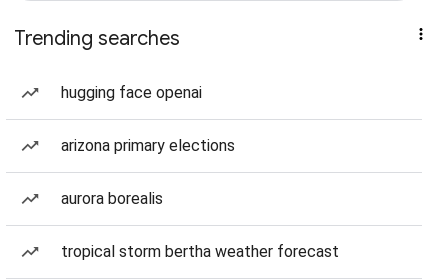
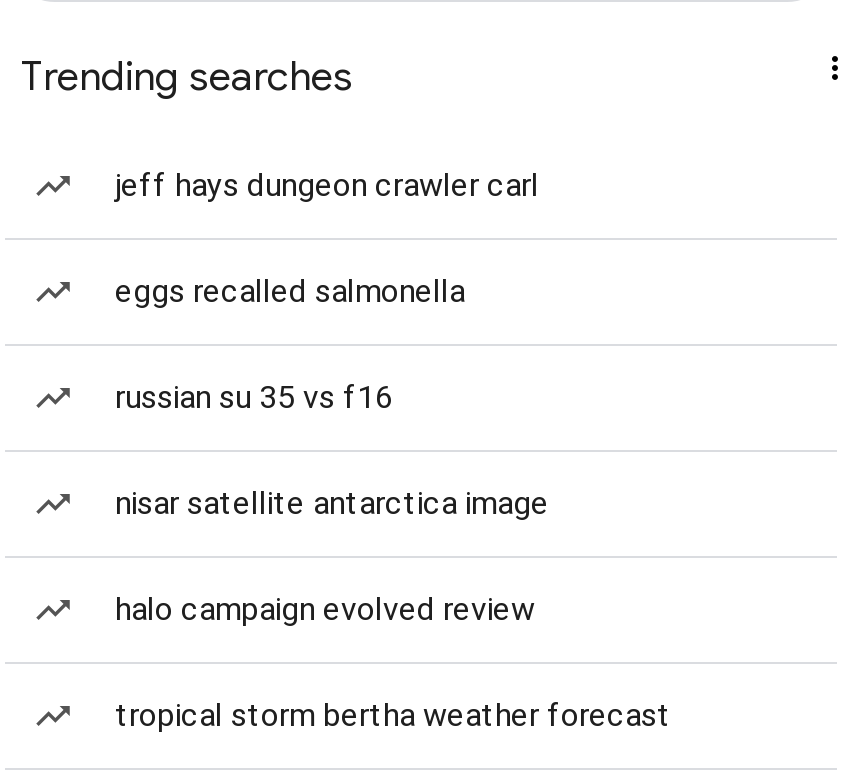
[61,83,235,208] hugging face openai | arizona primary elections | aurora borealis -> [115,166,549,628] jeff hays dungeon crawler carl | eggs recalled salmonella | russian su 35 vs f16 | nisar satellite antarctica image | halo campaign evolved review

